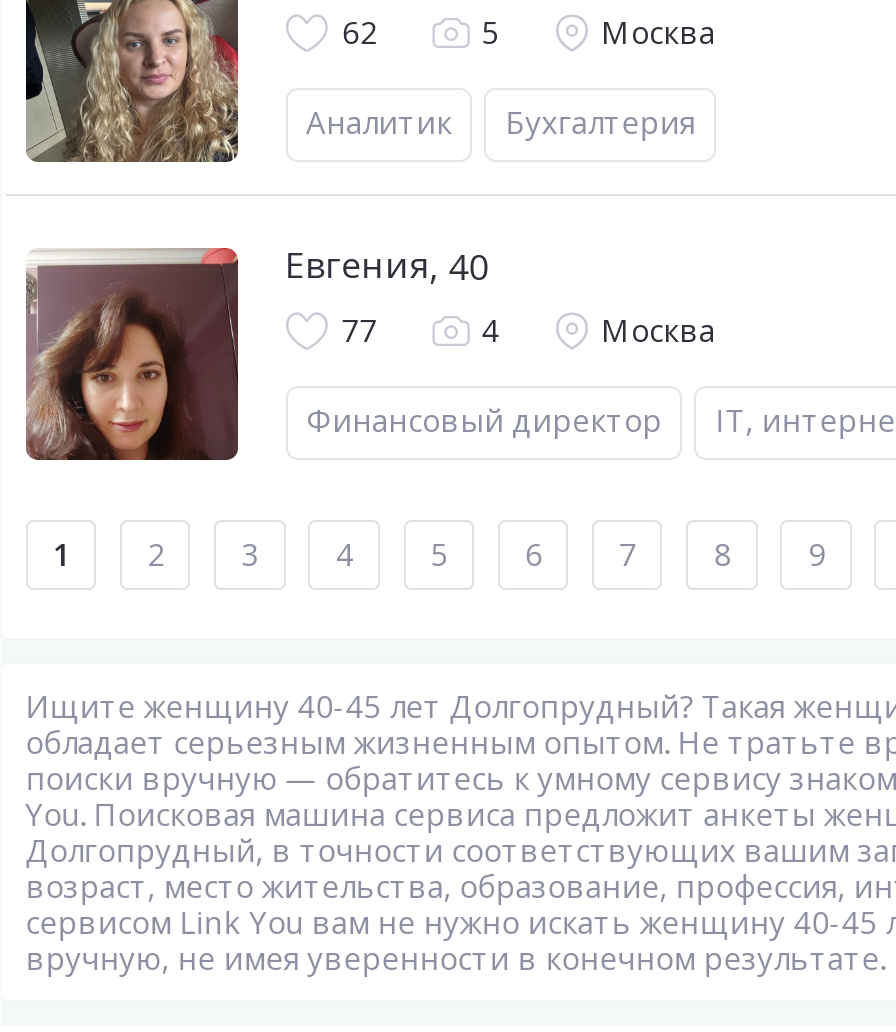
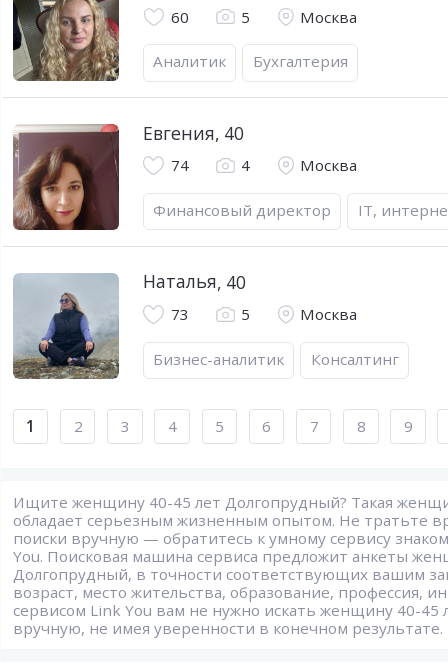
[342,13,378,53] 62 -> [171,6,189,26] 60
[342,311,378,351] 77 -> [171,155,189,175] 74
none -> [13,269,399,380] [image] | Наталья, 40 | 73 | 5 | Москва | Бизнес-аналитик | Консалтинг

